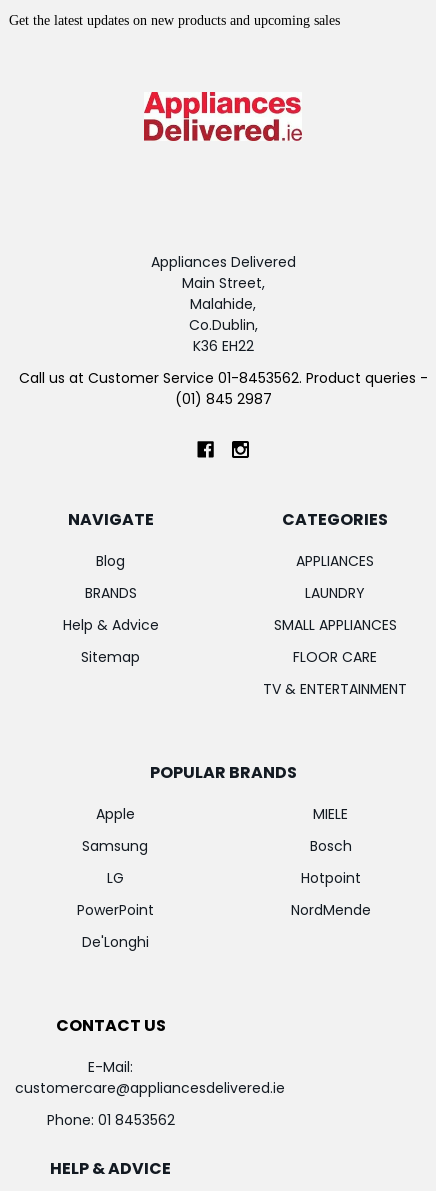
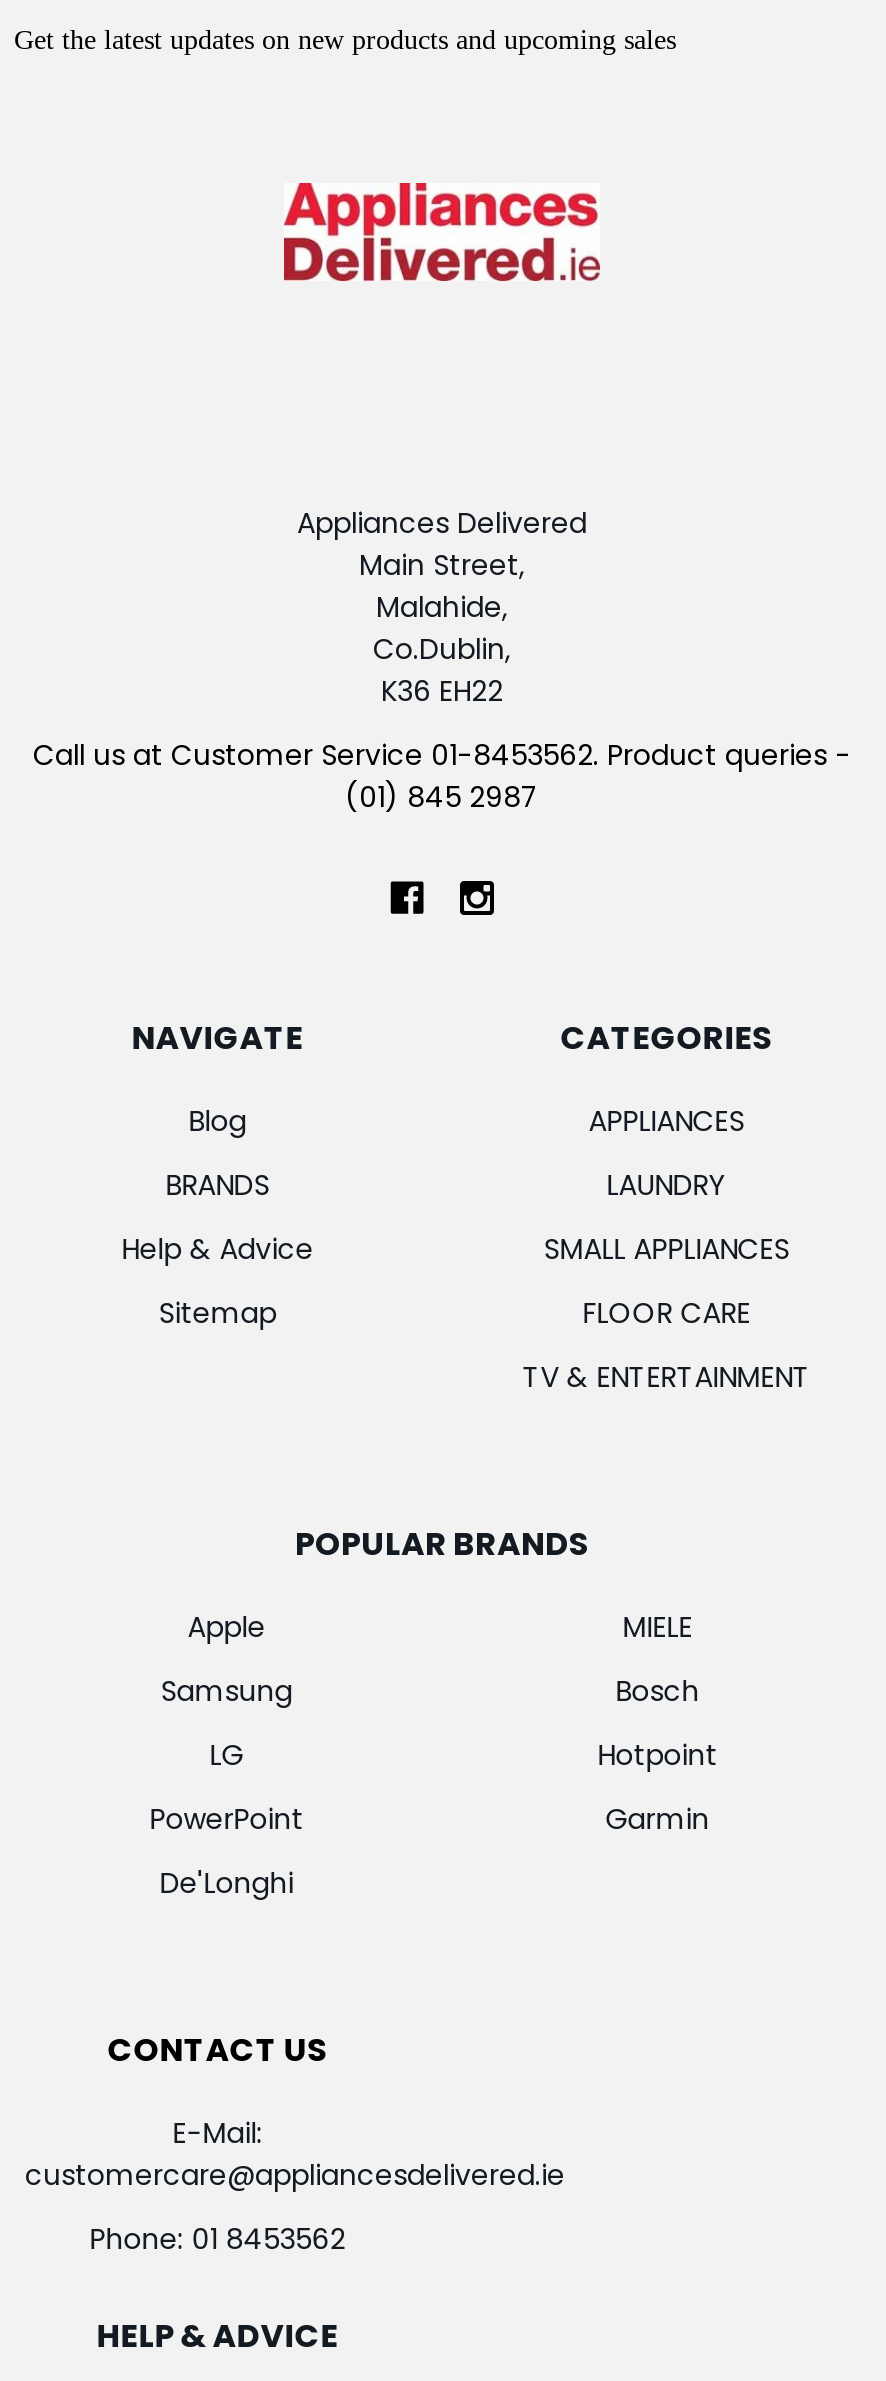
[291,900,371,920] NordMende -> [606,1799,710,1839] Garmin

